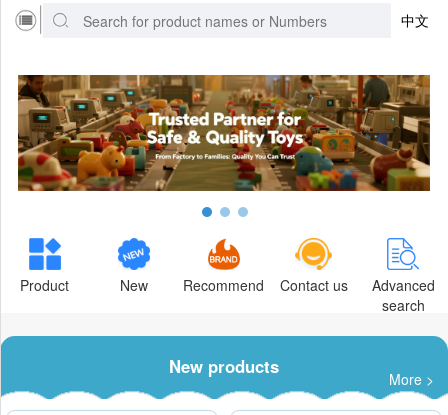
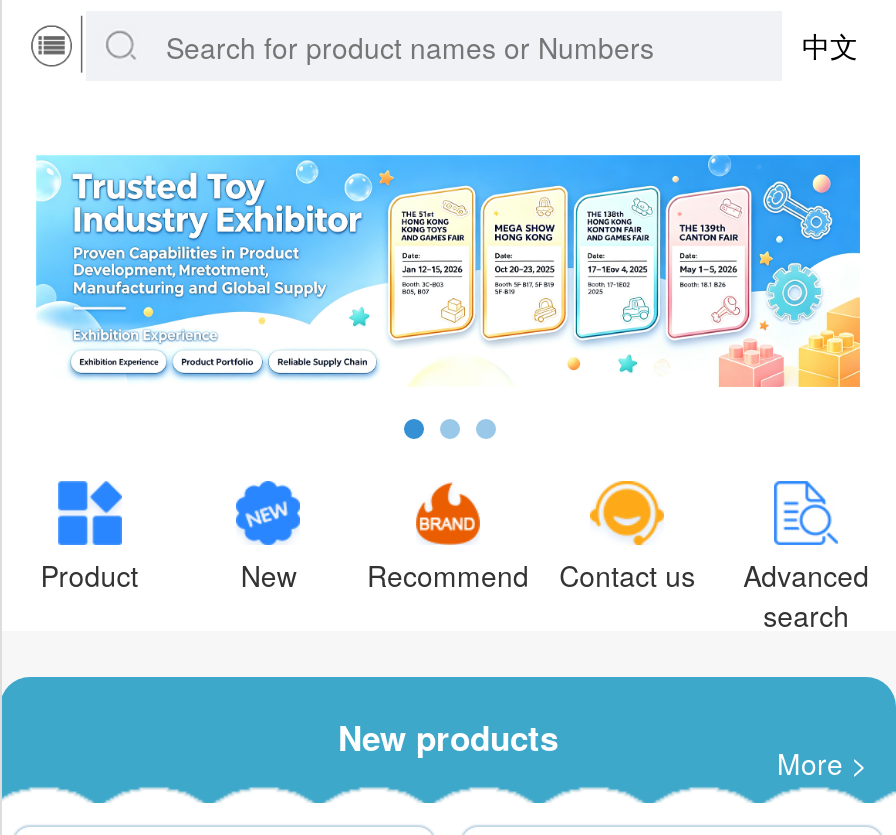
[17,74,431,192] [image] -> [34,153,862,389] [image]

